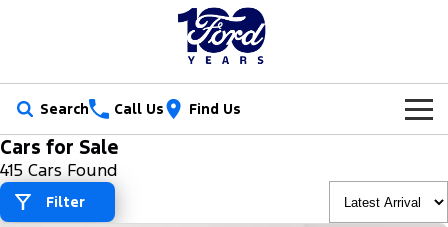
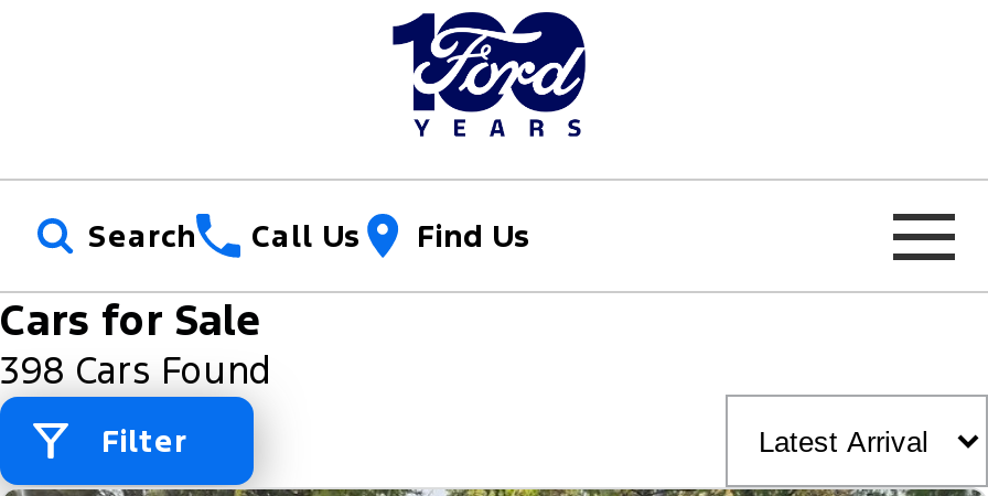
[0,159,118,181] 415 Cars Found -> [0,346,273,395] 398 Cars Found

